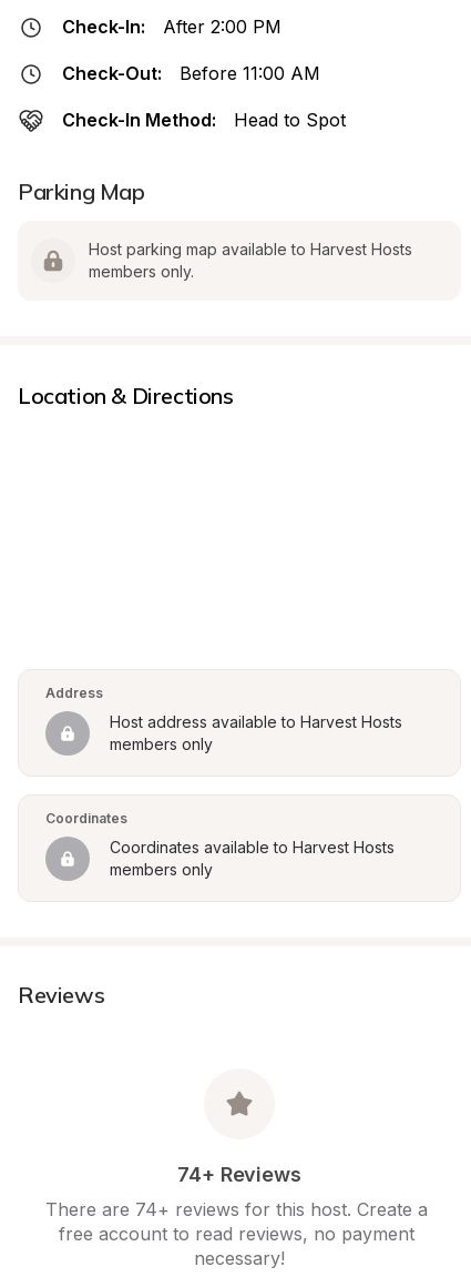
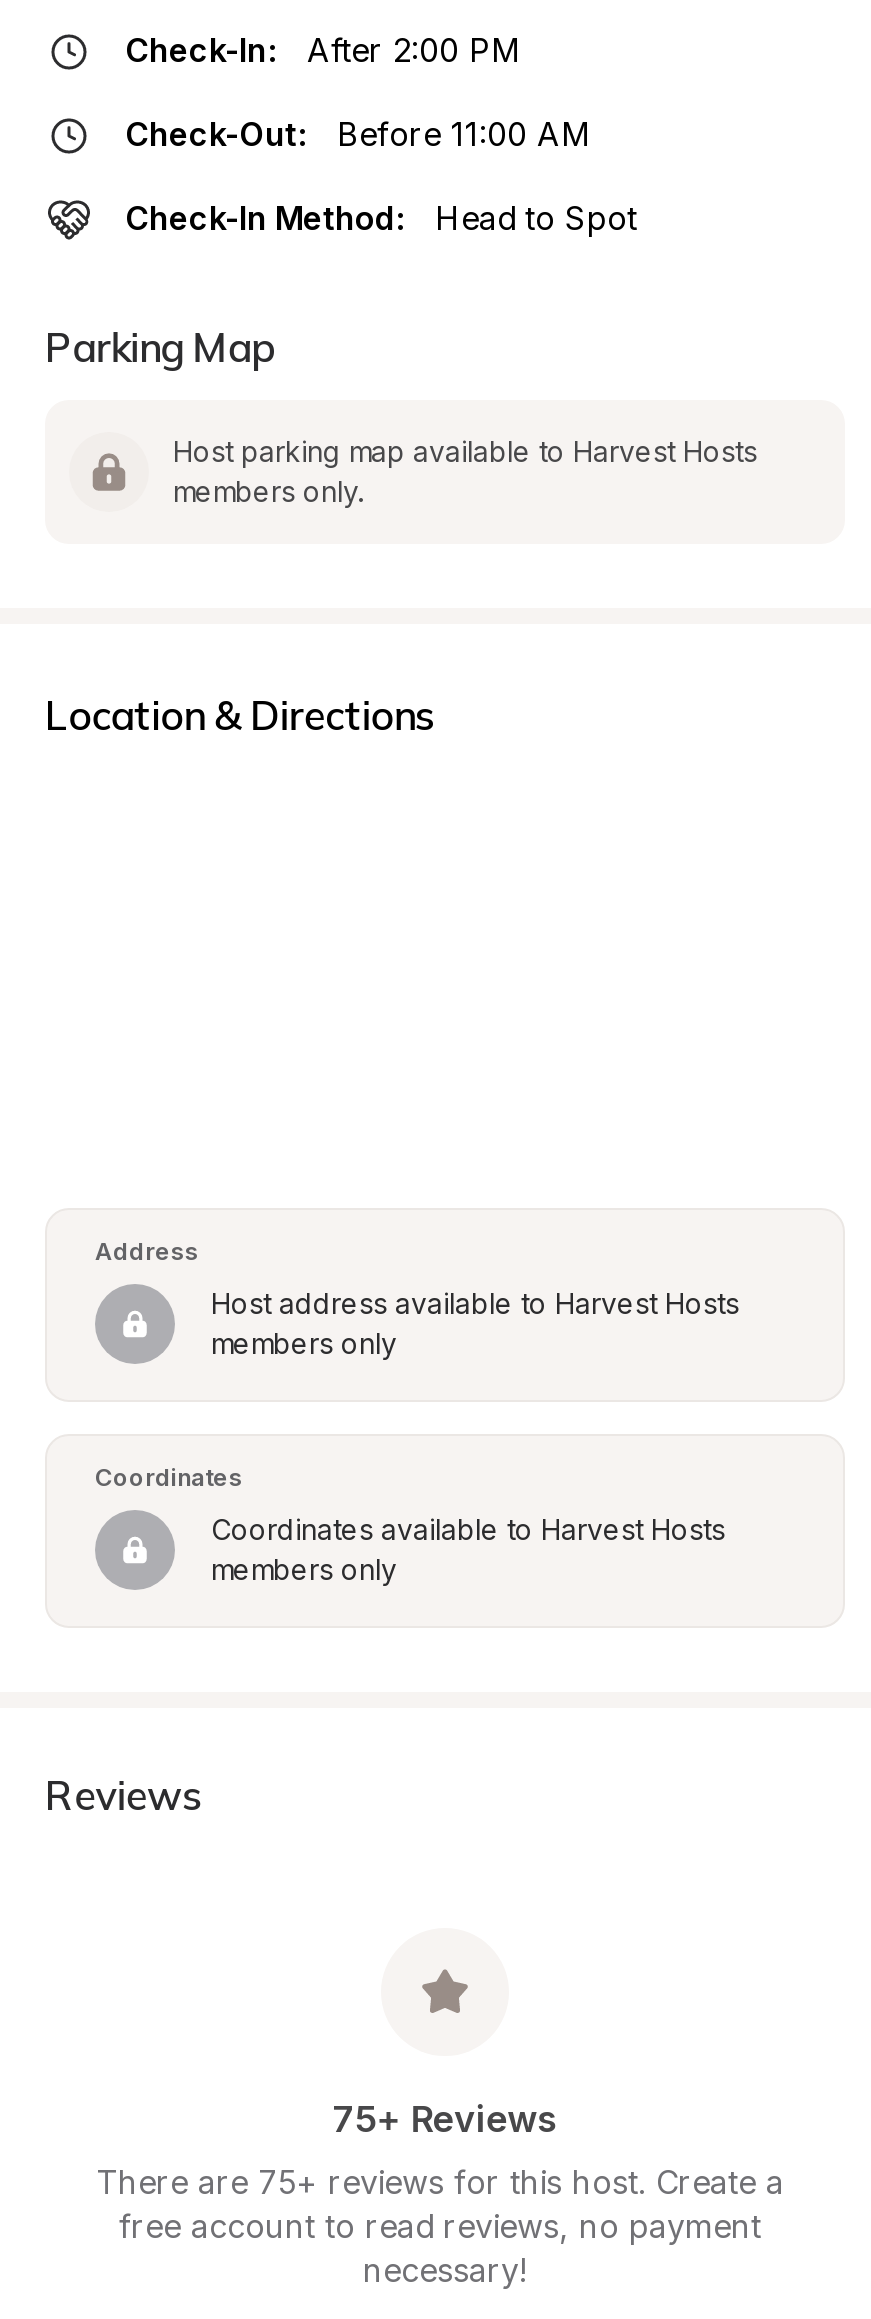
[177,1163,301,1186] 74+ Reviews -> [333,2098,557,2140] 75+ Reviews
[45,1198,428,1220] There are 74+ reviews for this host. Create a -> [96,2162,784,2202] There are 75+ reviews for this host. Create a

